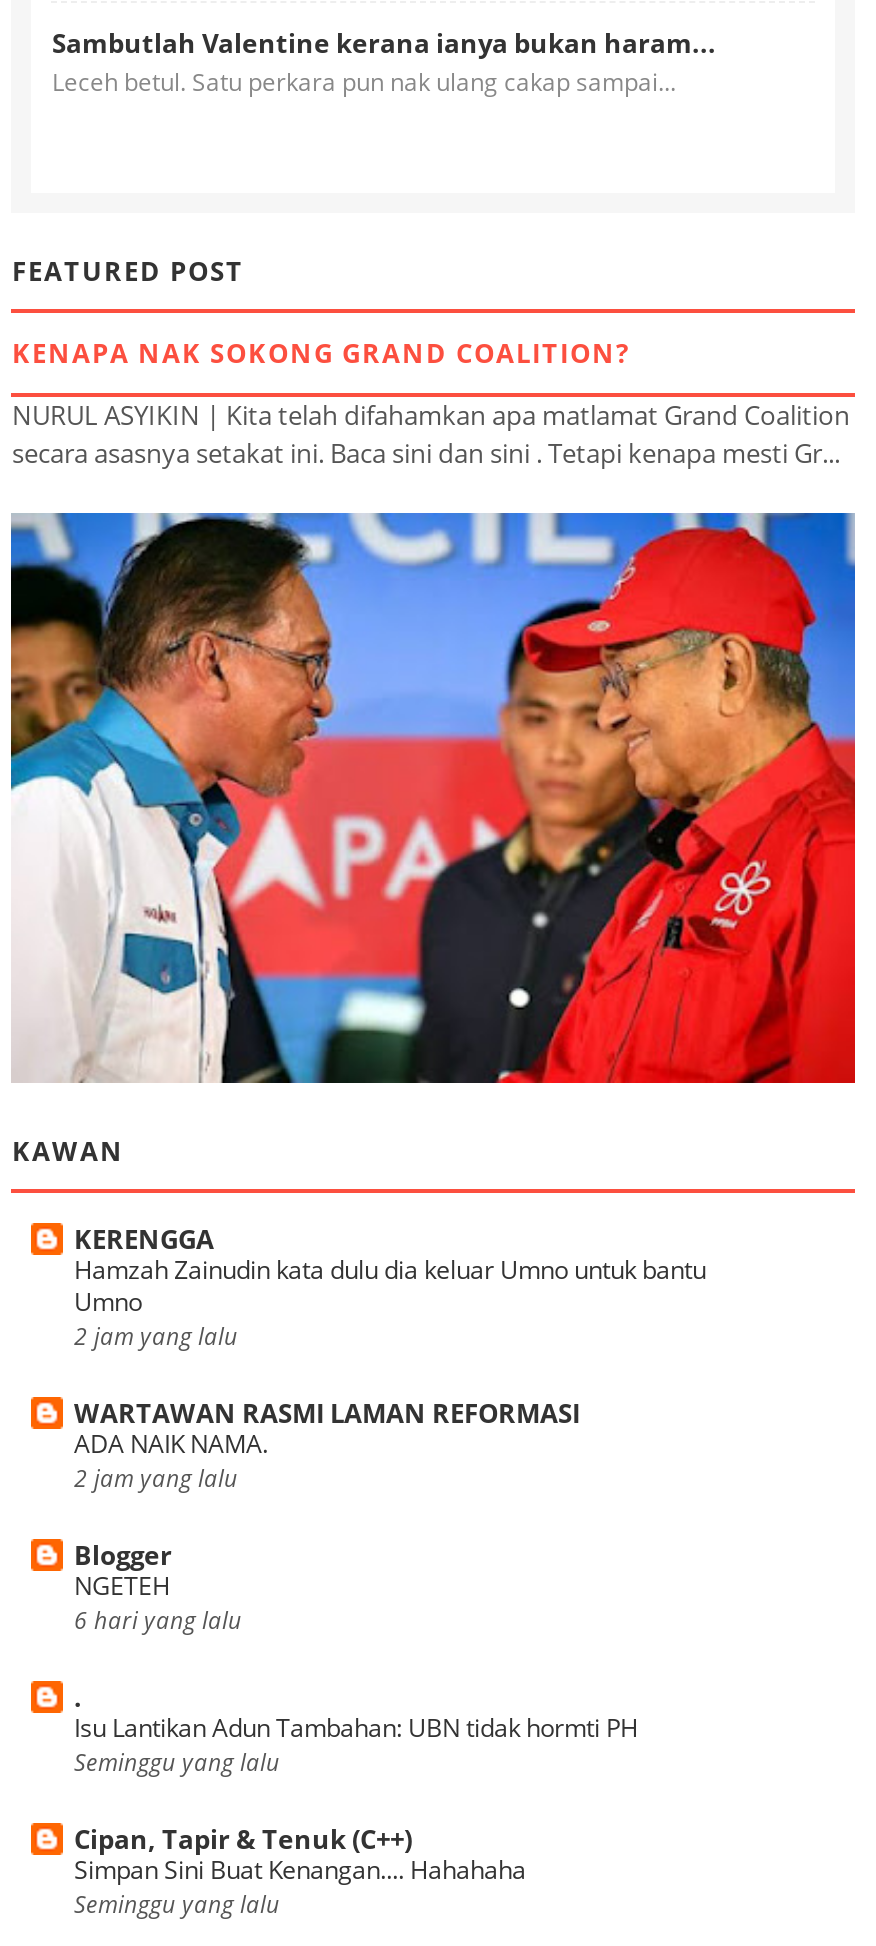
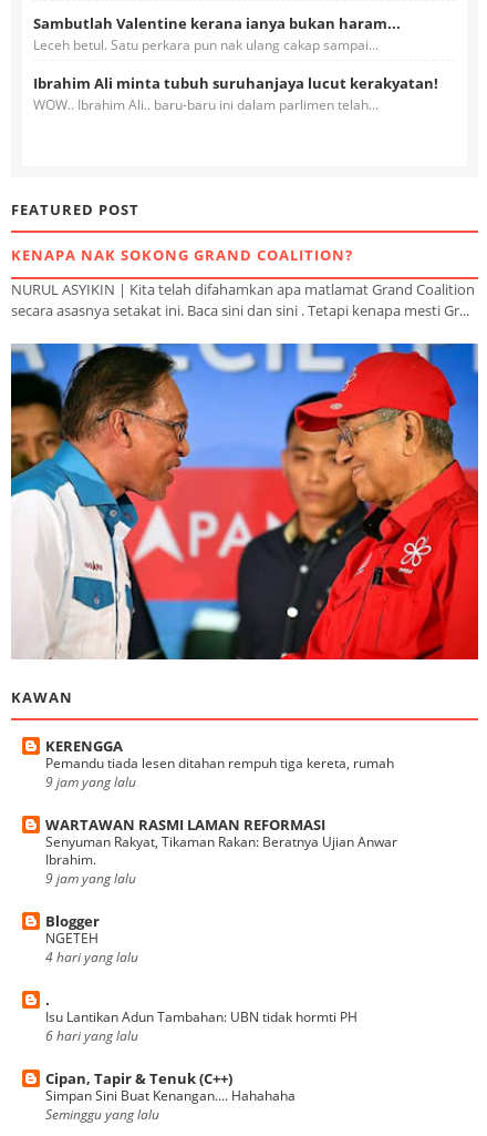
none -> [34,73,439,114] Ibrahim Ali minta tubuh suruhanjaya lucut kerakyatan! | WOW.. Ibrahim Ali.. baru-baru ini dalam parlimen telah...
[74,1254,706,1352] Hamzah Zainudin kata dulu dia keluar Umno untuk bantu | Umno | 2 jam yang lalu -> [46,754,394,791] Pemandu tiada lesen ditahan rempuh tiga kereta, rumah | 9 jam yang lalu
[74,1428,268,1494] ADA NAIK NAMA. | 2 jam yang lalu -> [46,833,398,887] Senyuman Rakyat, Tikaman Rakan: Beratnya Ujian Anwar | Ibrahim. | 9 jam yang lalu
moved [74,1604,242,1636] -> [46,1027,139,1045]: 6 hari yang lalu
none -> [46,948,139,966] 4 hari yang lalu
[74,1746,280,1778] Seminggu yang lalu -> none

